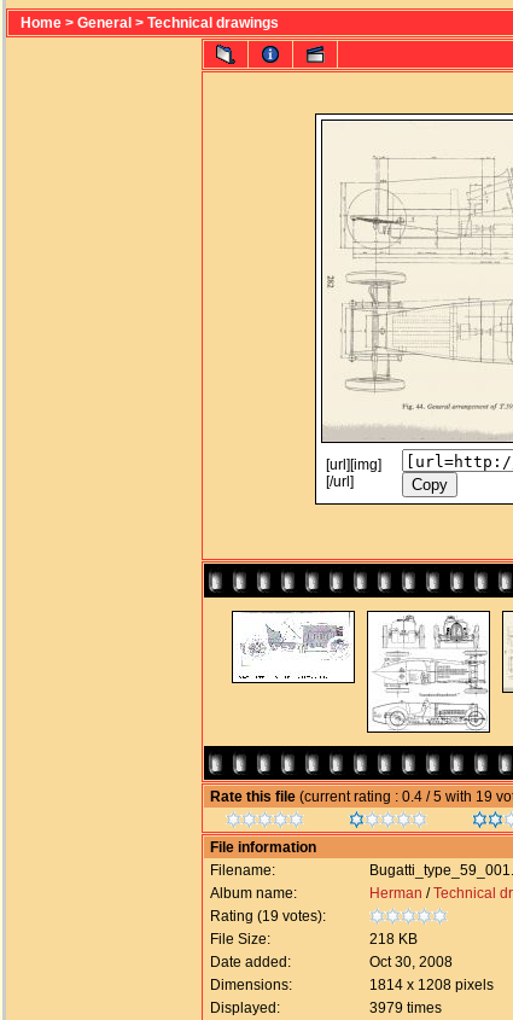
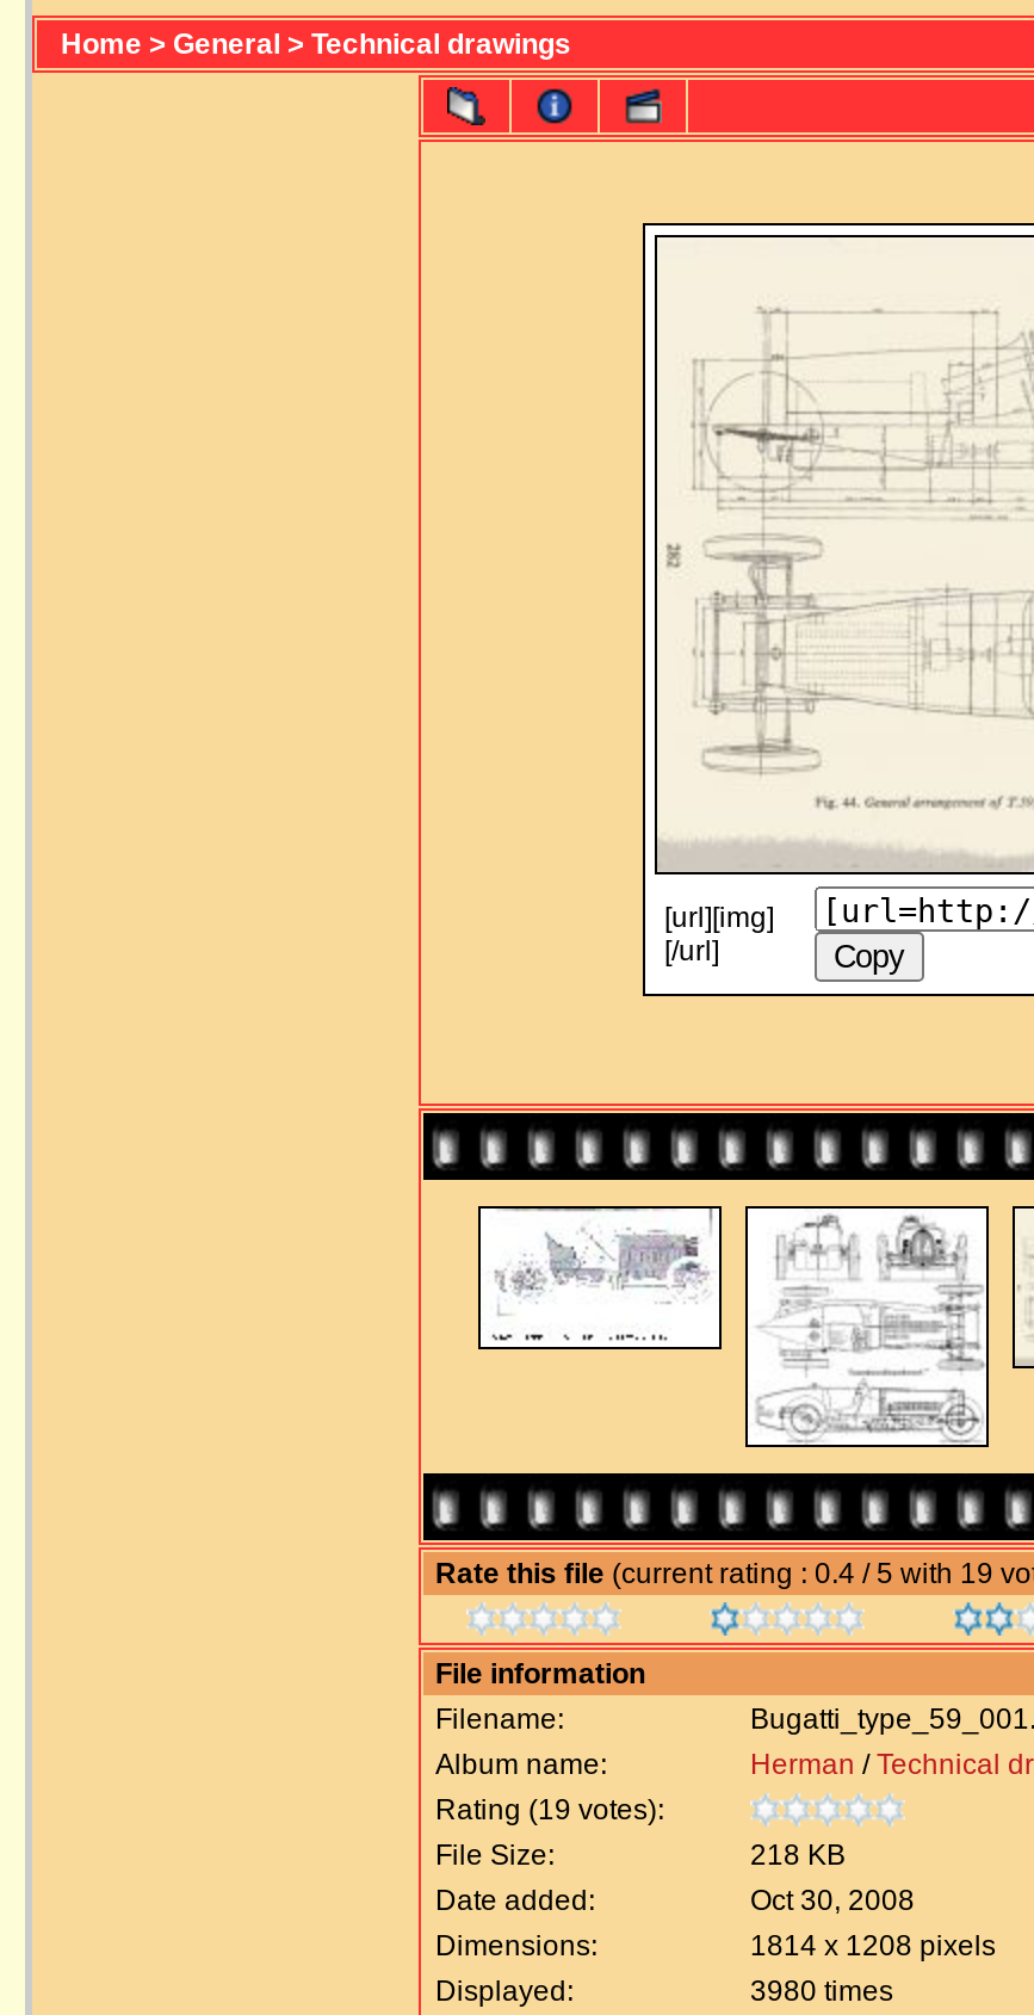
[369,999,442,1016] 3979 times -> [750,1974,893,2008] 3980 times

